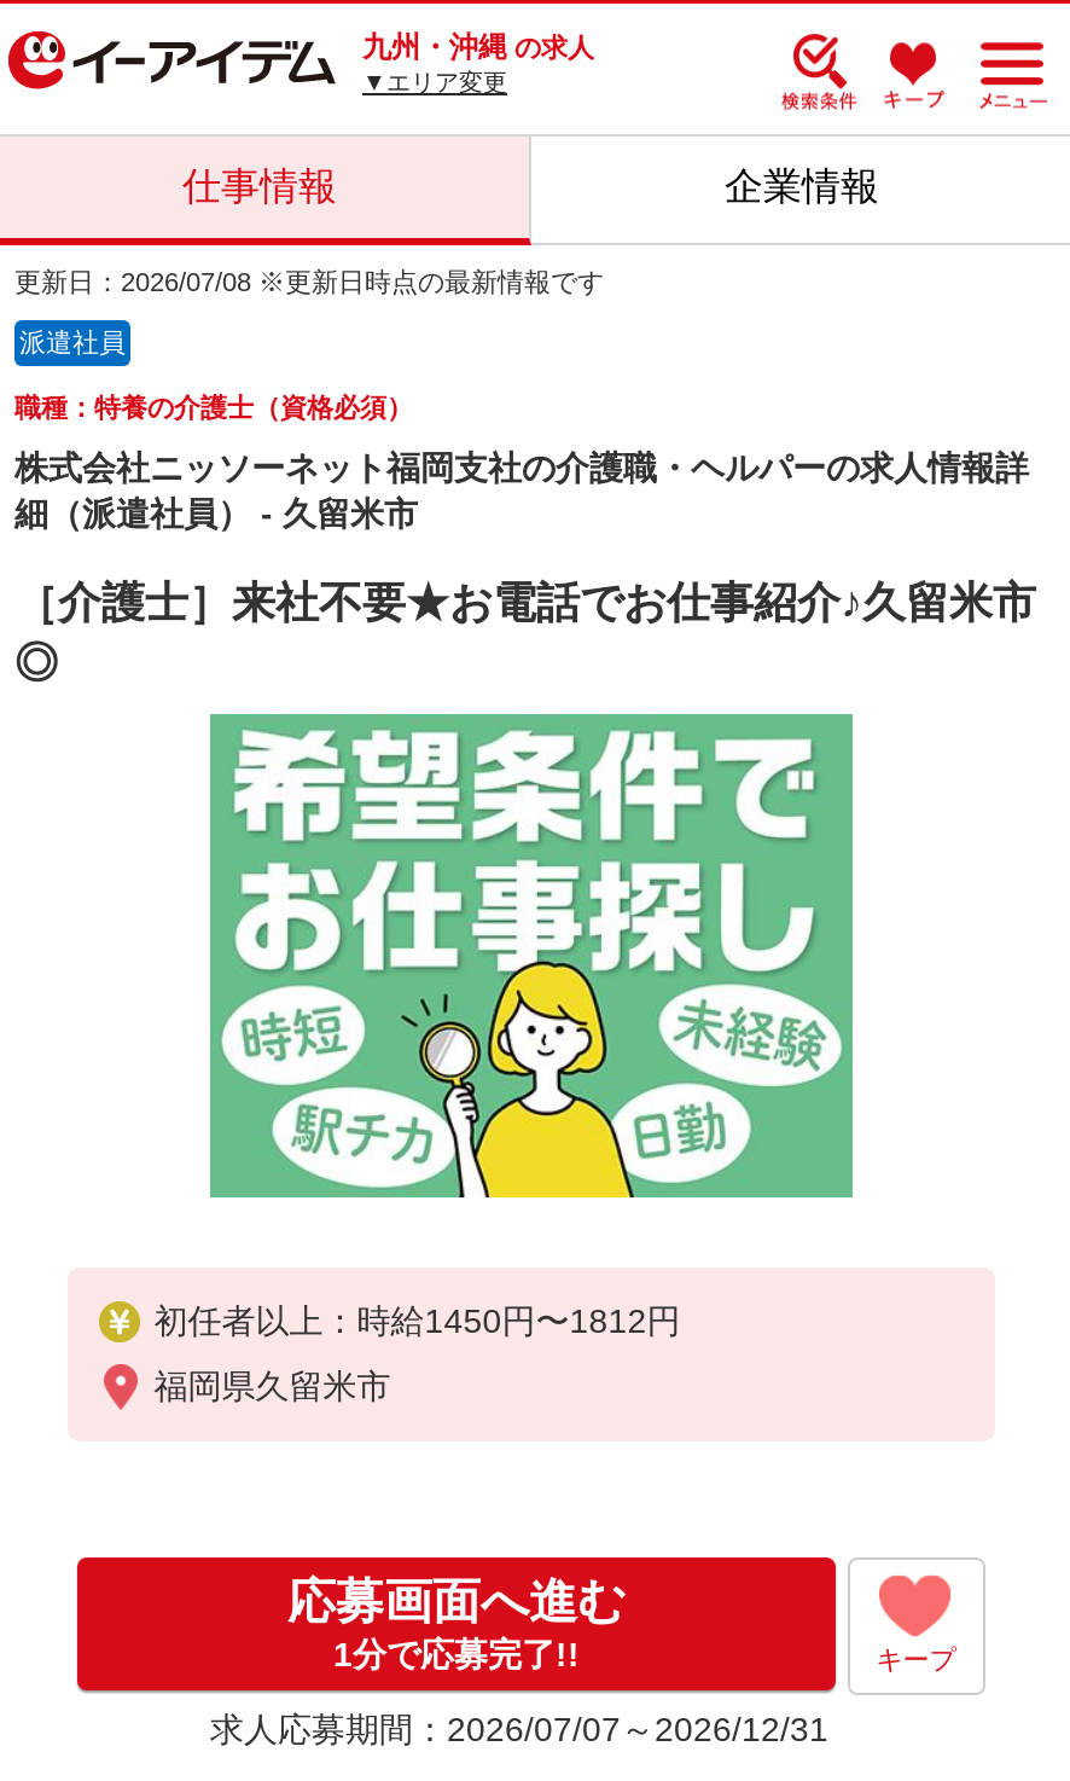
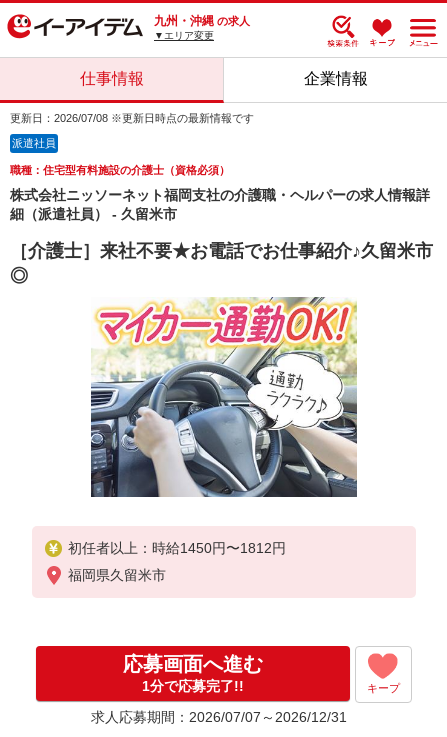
[14,393,413,422] 職種：特養の介護士（資格必須） -> [10,164,230,176] 職種：住宅型有料施設の介護士（資格必須）
[208,712,855,1200] [image] -> [90,297,358,498] [image]

